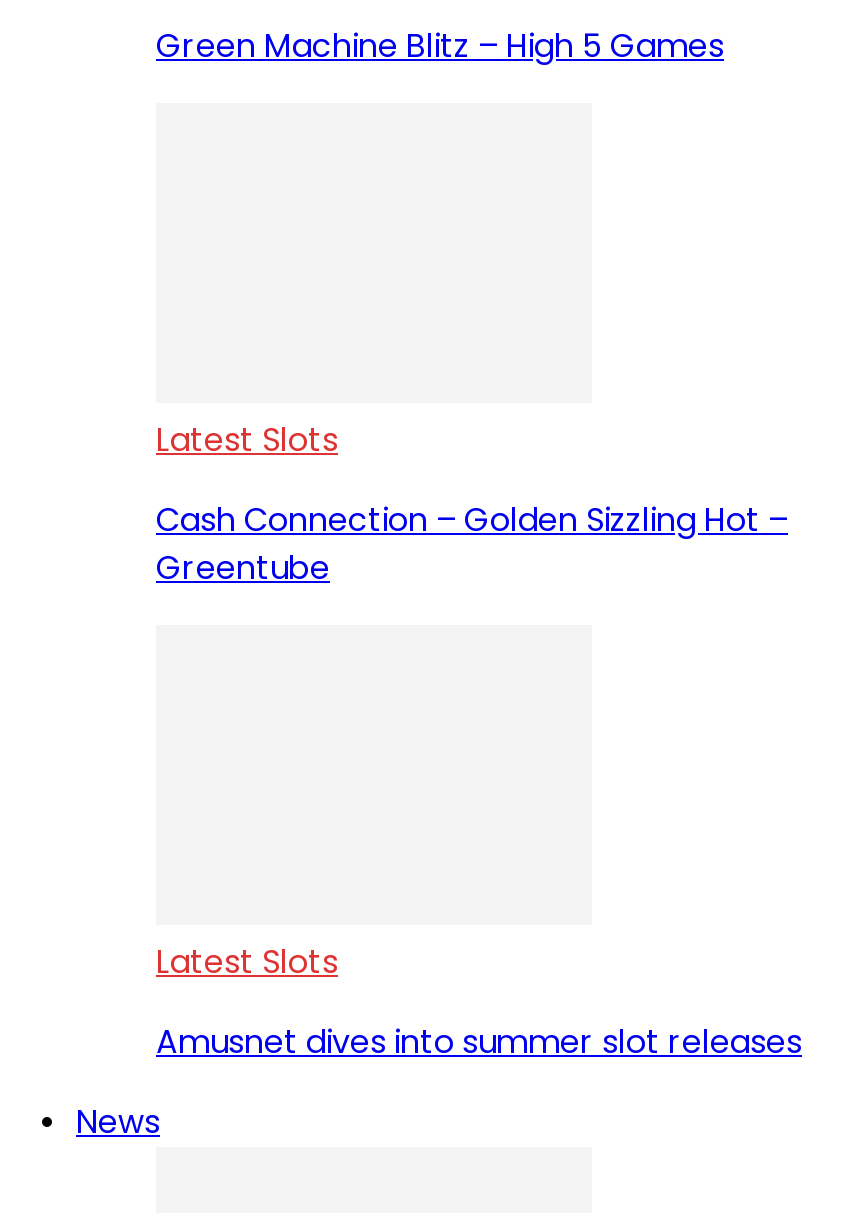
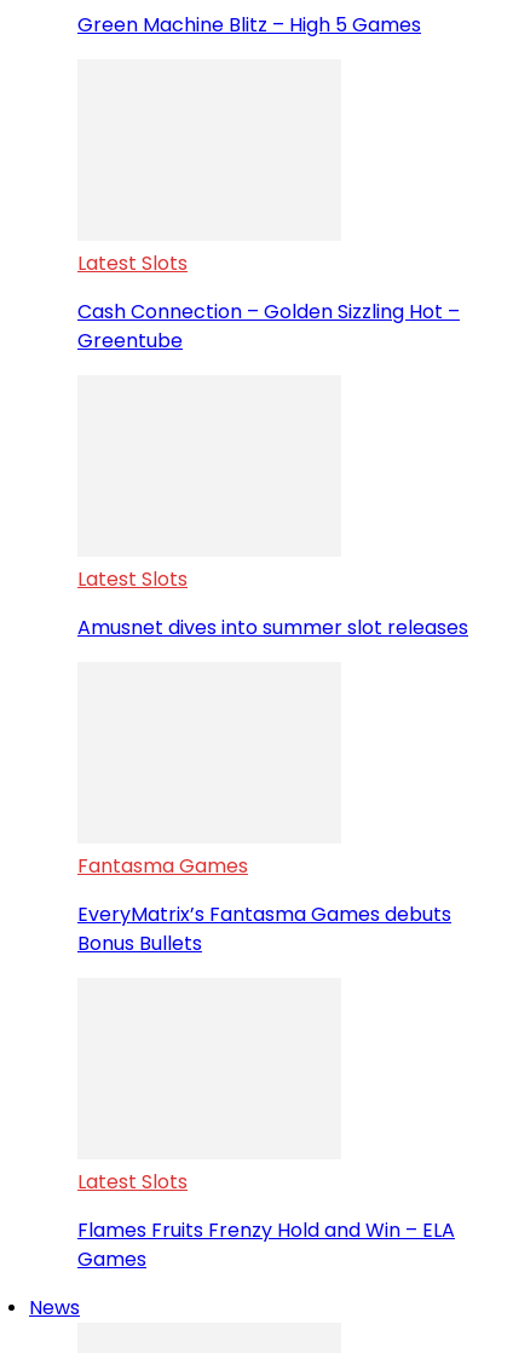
none -> [77,852,451,957] Fantasma Games | EveryMatrix’s Fantasma Games debuts | Bonus Bullets
none -> [77,1168,455,1273] Latest Slots | Flames Fruits Frenzy Hold and Win – ELA | Games

